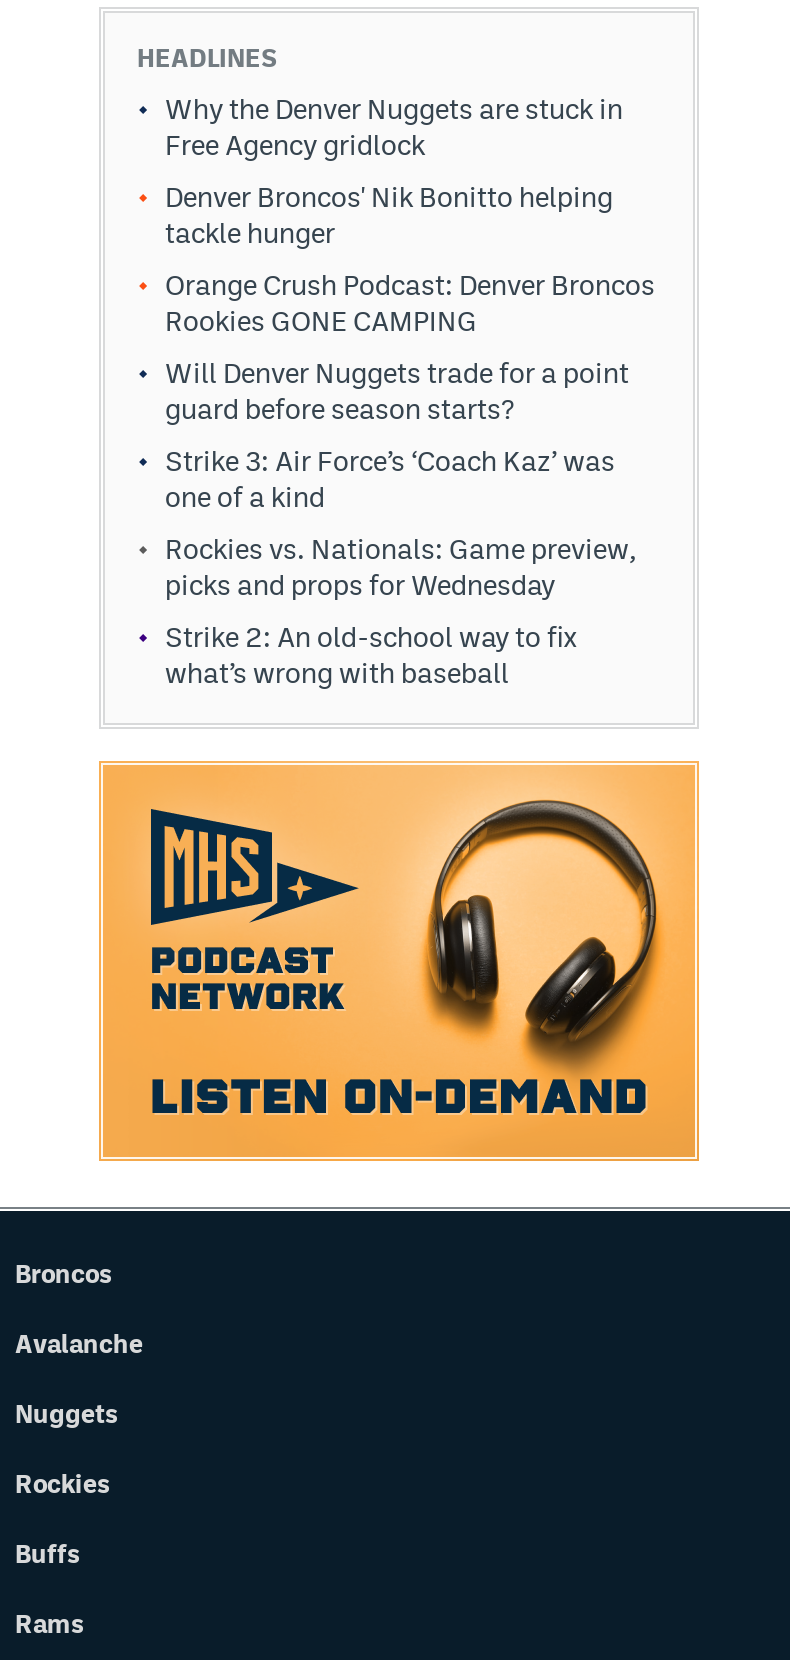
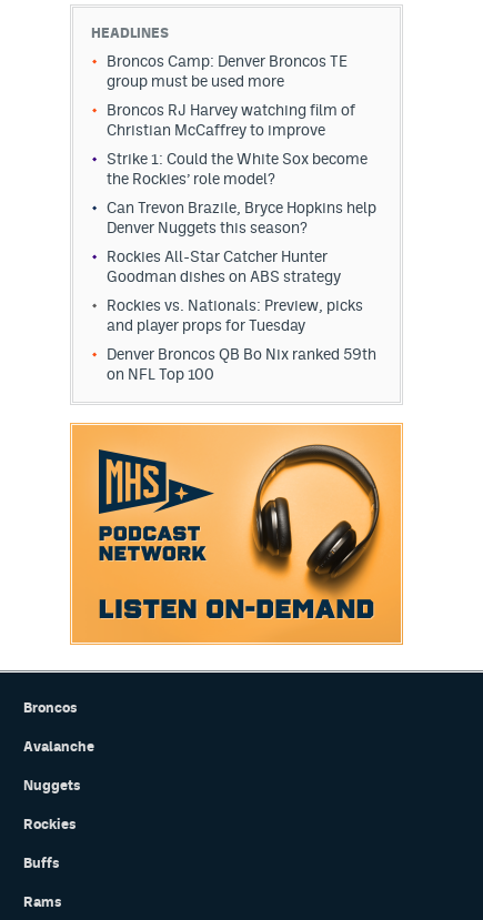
[165,92,623,160] Why the Denver Nuggets are stuck in | Free Agency gridlock -> [107,52,348,89] Broncos Camp: Denver Broncos TE | group must be used more
[165,180,613,248] Denver Broncos' Nik Bonitto helping | tackle hunger -> [107,100,355,138] Broncos RJ Harvey watching film of | Christian McCaffrey to improve
[165,268,655,336] Orange Crush Podcast: Denver Broncos | Rookies GONE CAMPING -> [107,149,368,187] Strike 1: Could the White Sox become | the Rockies’ role model?
[165,356,629,424] Will Denver Nuggets trade for a point | guard before season starts? -> [107,198,376,236] Can Trevon Brazile, Bryce Hopkins help | Denver Nuggets this season?
[165,444,615,512] Strike 3: Air Force’s ‘Coach Kaz’ was | one of a kind -> [107,247,341,285] Rockies All-Star Catcher Hunter | Goodman dishes on ABS strategy
[165,532,637,600] Rockies vs. Nationals: Game preview, | picks and props for Wednesday -> [107,296,363,333] Rockies vs. Nationals: Preview, picks | and player props for Tuesday
[165,620,577,688] Strike 2: An old-school way to fix | what’s wrong with baseball -> [107,345,376,382] Denver Broncos QB Bo Nix ranked 59th | on NFL Top 100

